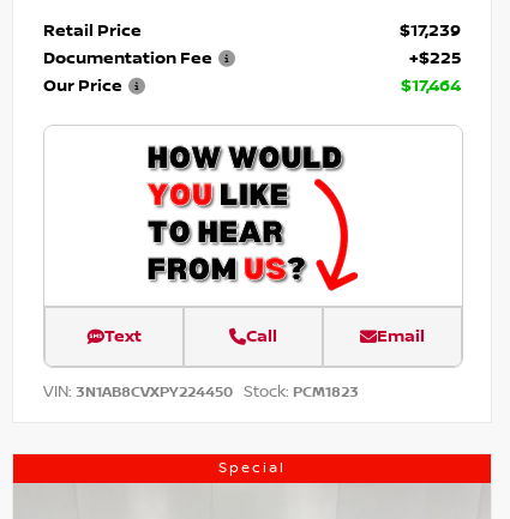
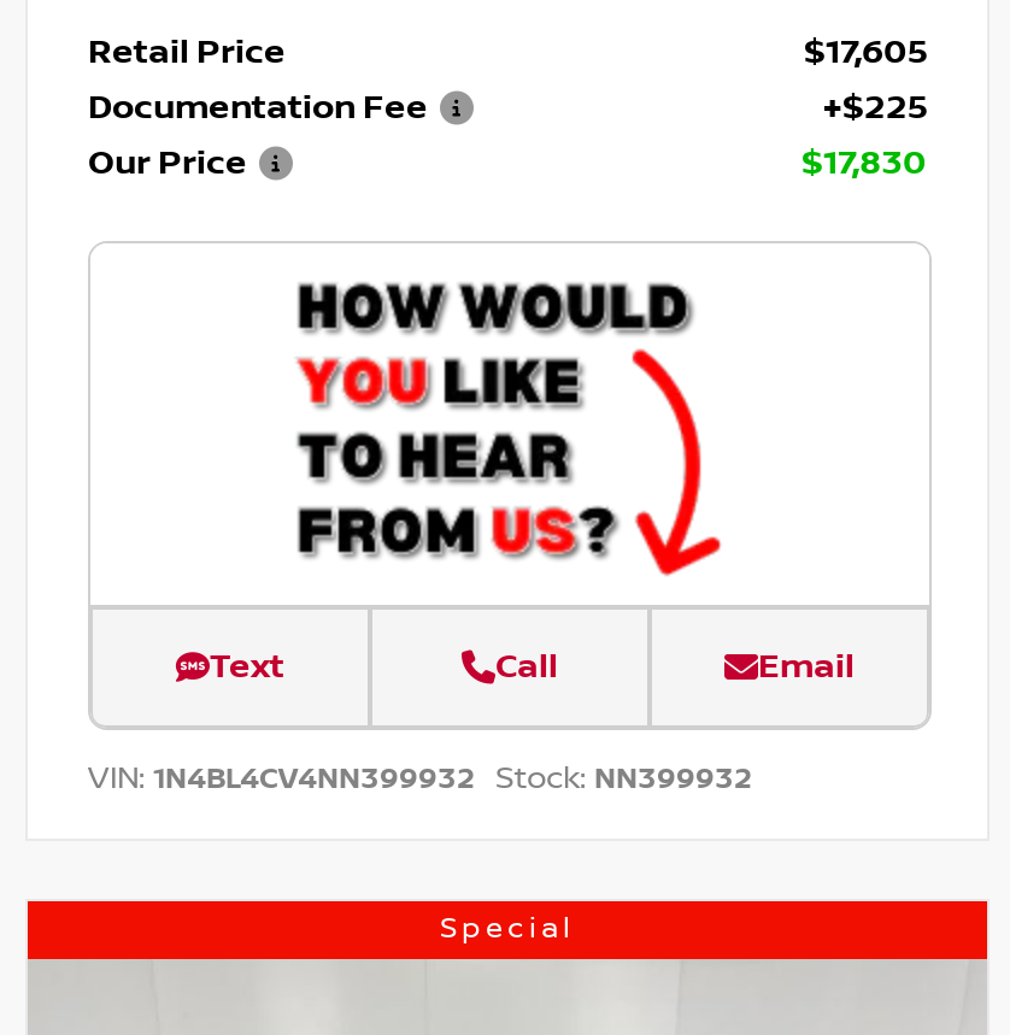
[400,20,461,41] $17,239 -> [804,30,927,71] $17,605
[401,76,461,96] $17,464 -> [801,141,927,182] $17,830
[43,382,359,402] VIN: 3N1AB8CVXPY224450 Stock: PCM1823 -> [88,758,751,796] VIN: 1N4BL4CV4NN399932 Stock: NN399932

